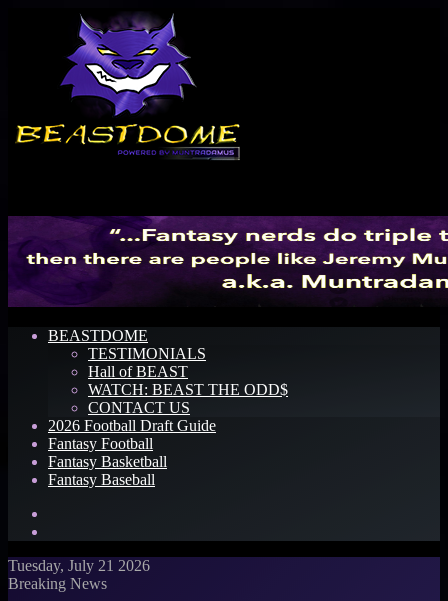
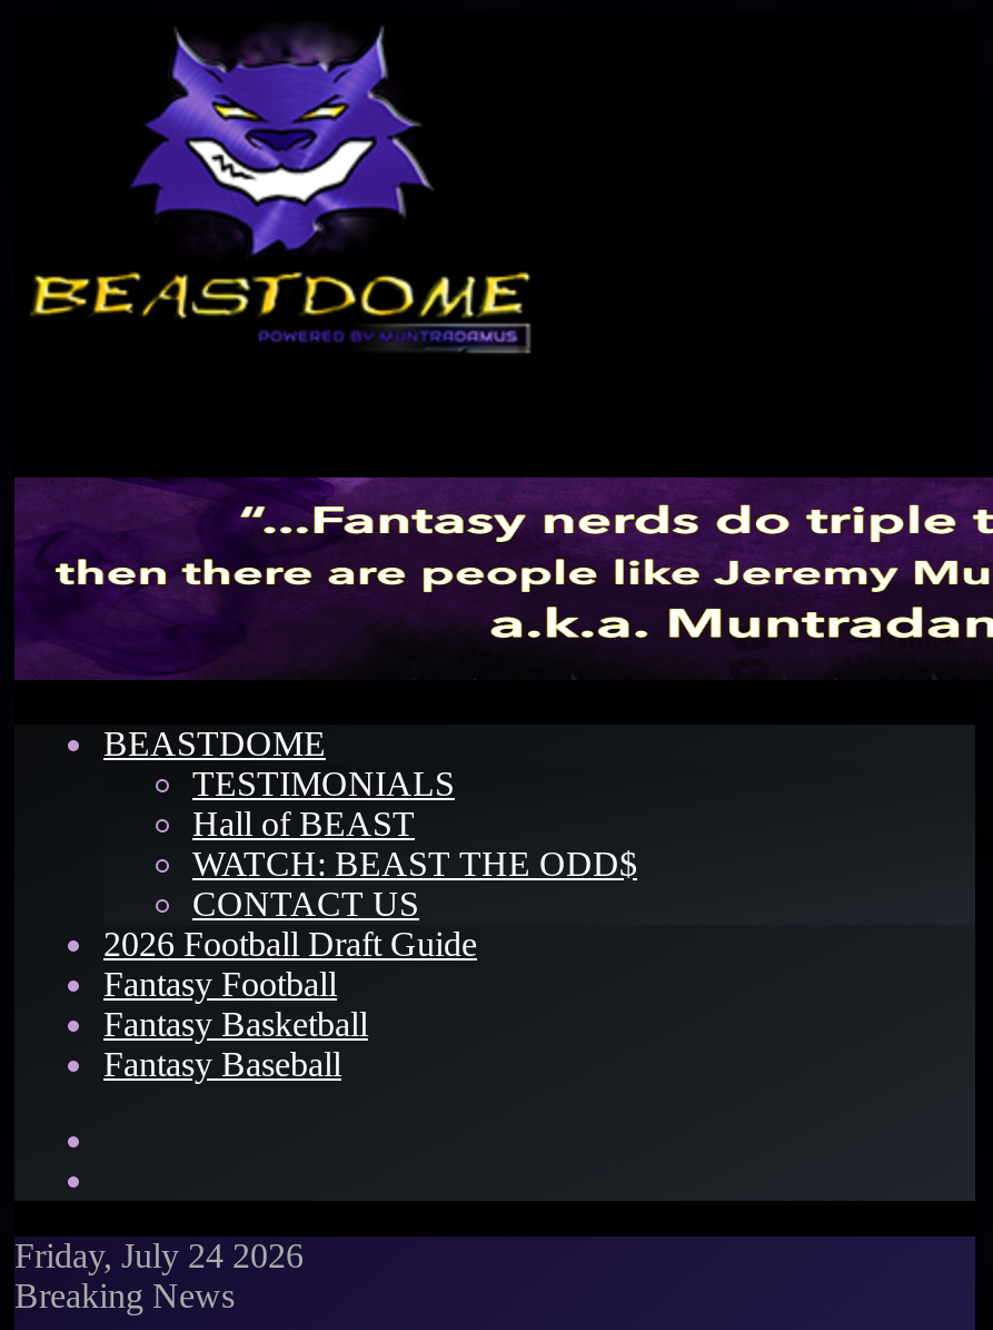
[8,557,150,574] Tuesday, July 21 2026 -> [14,1237,304,1274] Friday, July 24 2026

